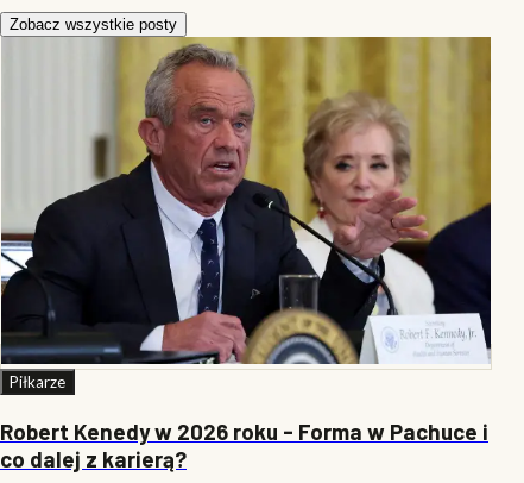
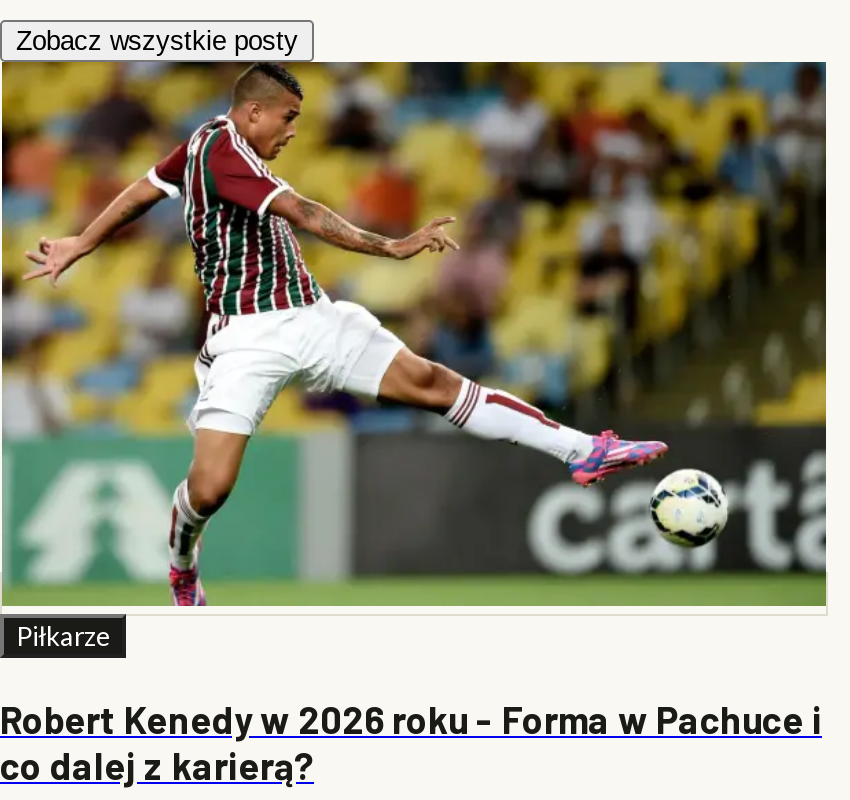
[4,36,492,365] [image] -> [6,60,828,608] [image]

